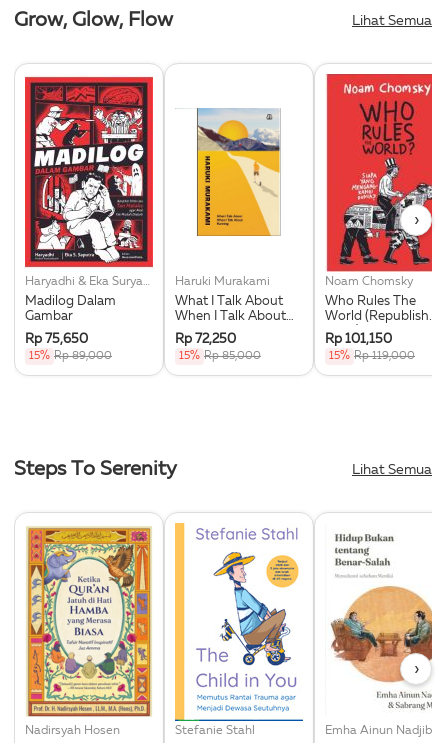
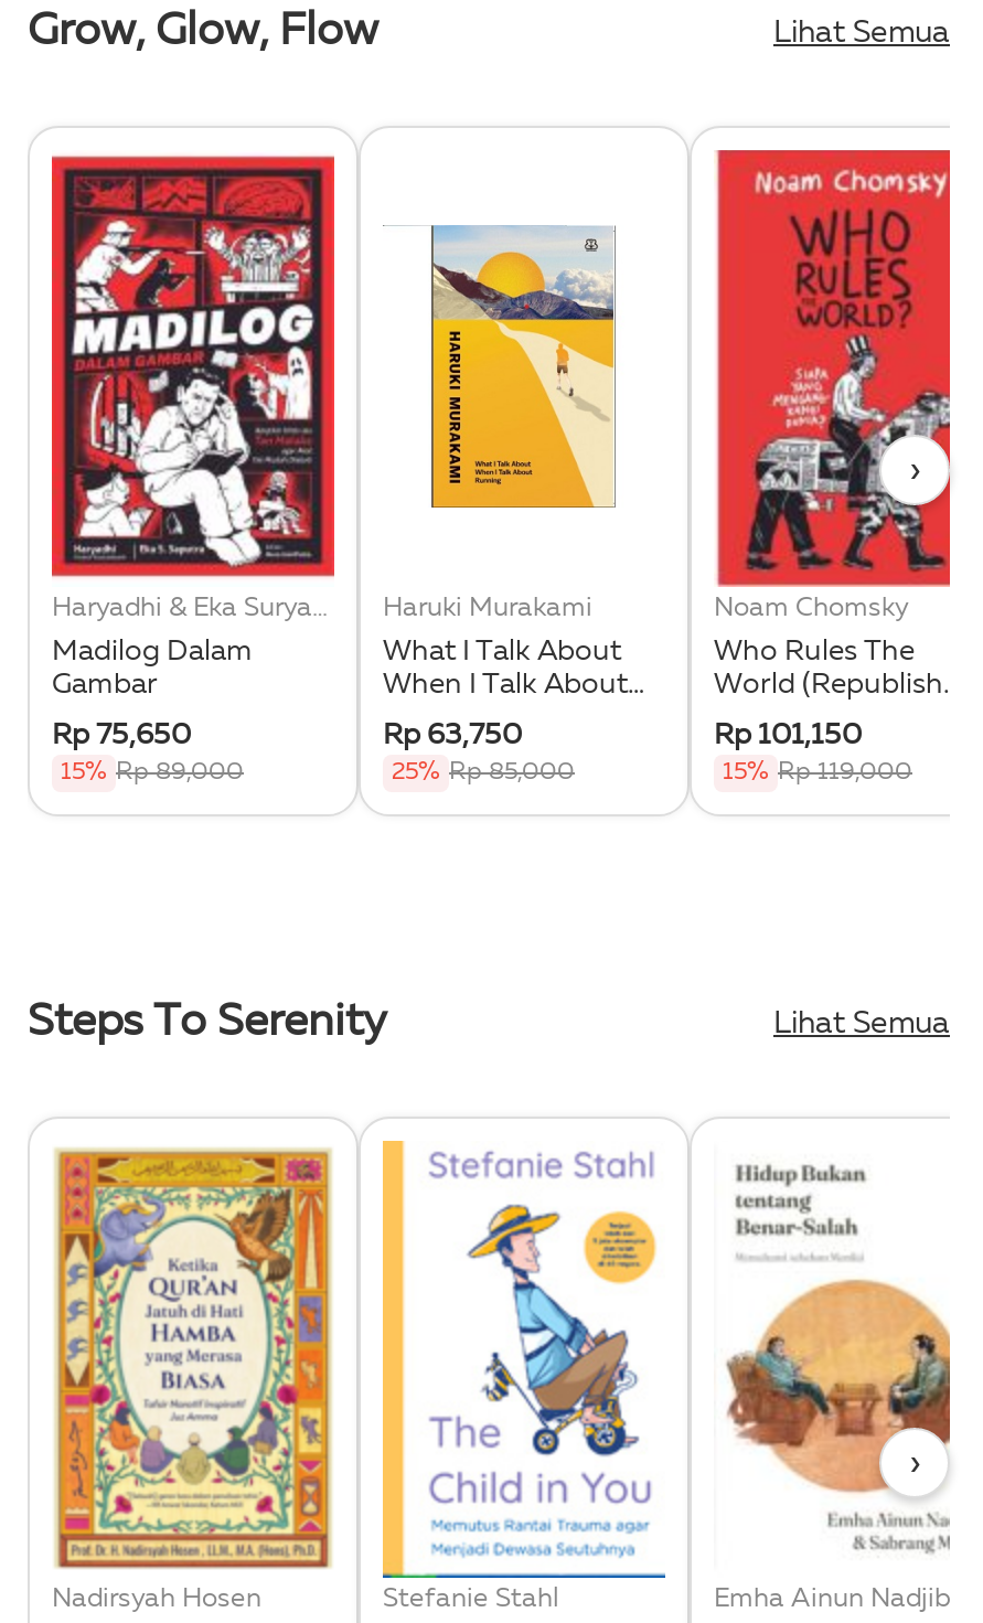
[175,333,236,346] Rp 72,250 -> [383,722,522,751] Rp 63,750
[179,351,261,362] 15% Rp 85,000 -> [392,762,575,786] 25% Rp 85,000

